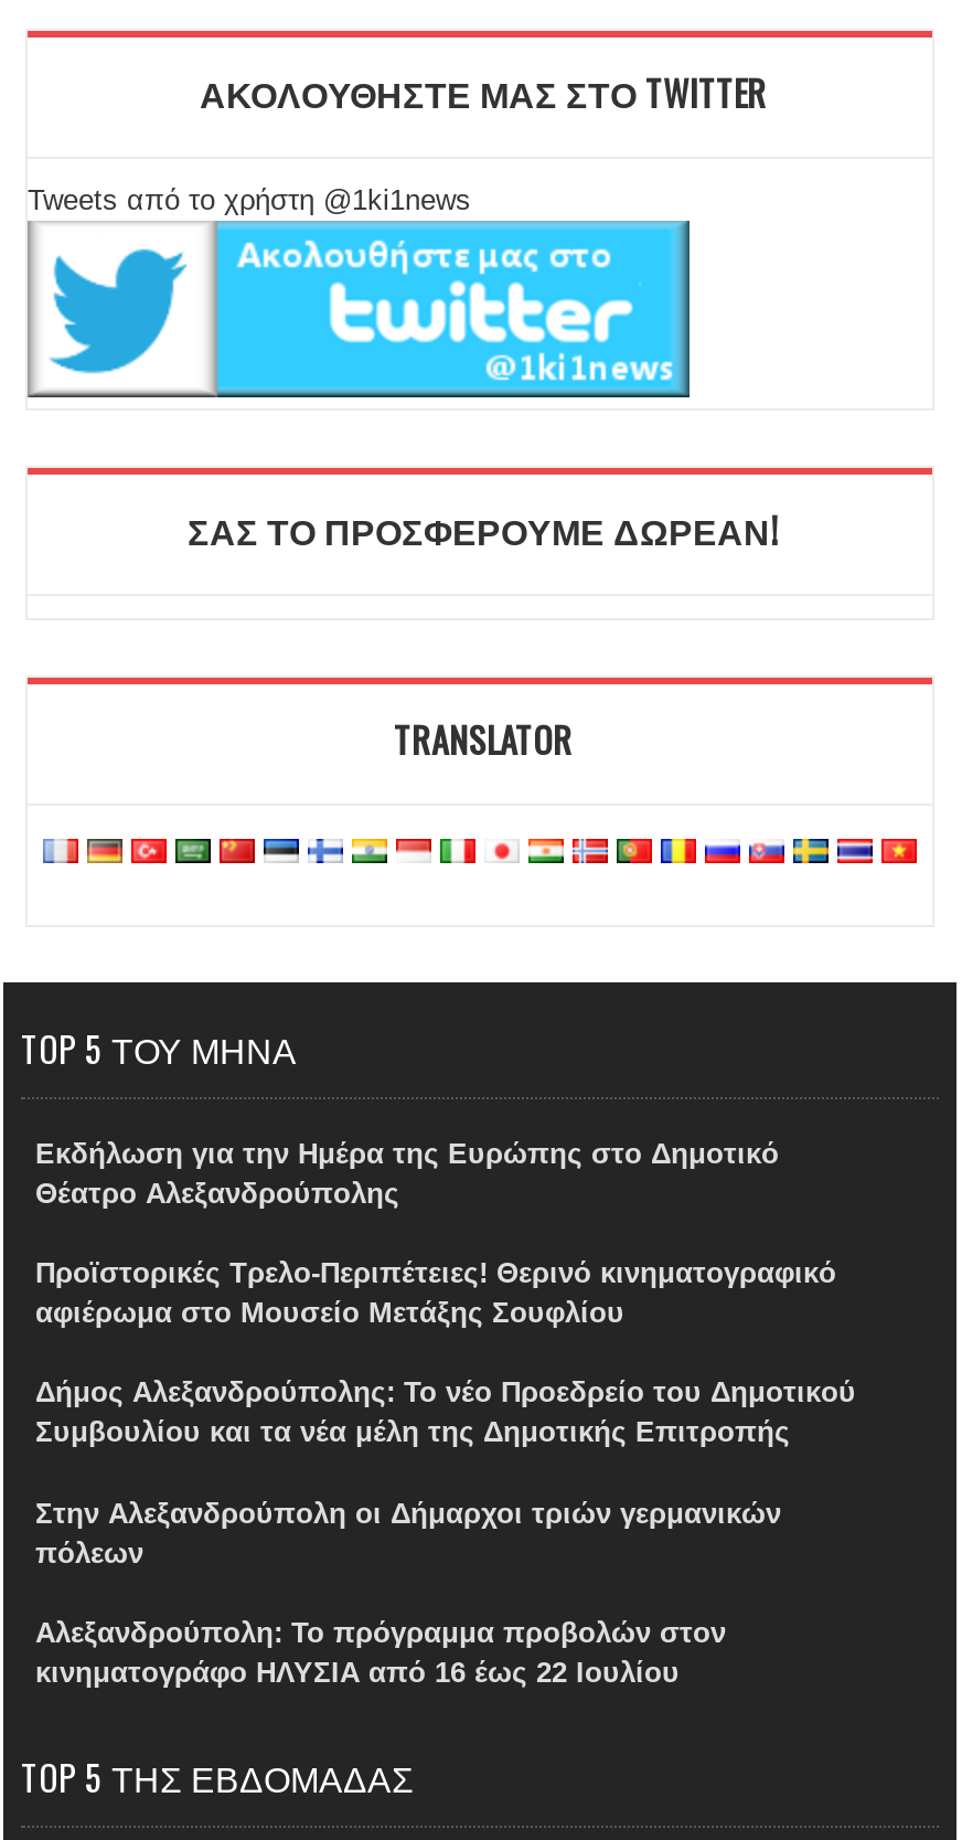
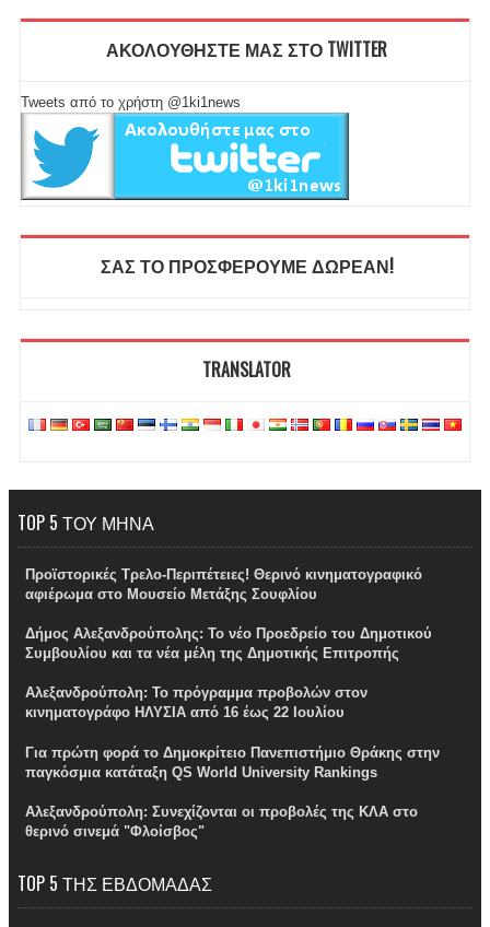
[35,1137,779,1210] Εκδήλωση για την Ημέρα της Ευρώπης στο Δημοτικό | Θέατρο Αλεξανδρούπολης -> none
moved [35,1257,856,1449] -> [25,566,431,662]: Προϊστορικές Τρελο-Περιπέτειες! Θερινό κινηματογραφικό | αφιέρωμα στο Μουσείο Μετάξης Σουφλίου | Δήμος Αλεξανδρούπολης: Το νέο Προεδρείο του Δημοτικού | Συμβουλίου και τα νέα μέλη της Δημοτικής Επιτροπής
[35,1496,781,1569] Στην Αλεξανδρούπολη οι Δήμαρχοι τριών γερμανικών | πόλεων -> none
moved [35,1615,726,1688] -> [25,685,367,721]: Αλεξανδρούπολη: Το πρόγραμμα προβολών στον | κινηματογράφο ΗΛΥΣΙΑ από 16 έως 22 Ιουλίου
none -> [25,744,439,839] Για πρώτη φορά το Δημοκρίτειο Πανεπιστήμιο Θράκης στην | παγκόσμια κατάταξη QS World University Rankings | Αλεξανδρούπολη: Συνεχίζονται οι προβολές της ΚΛΑ στο | θερινό σινεμά "Φλοίσβος"

